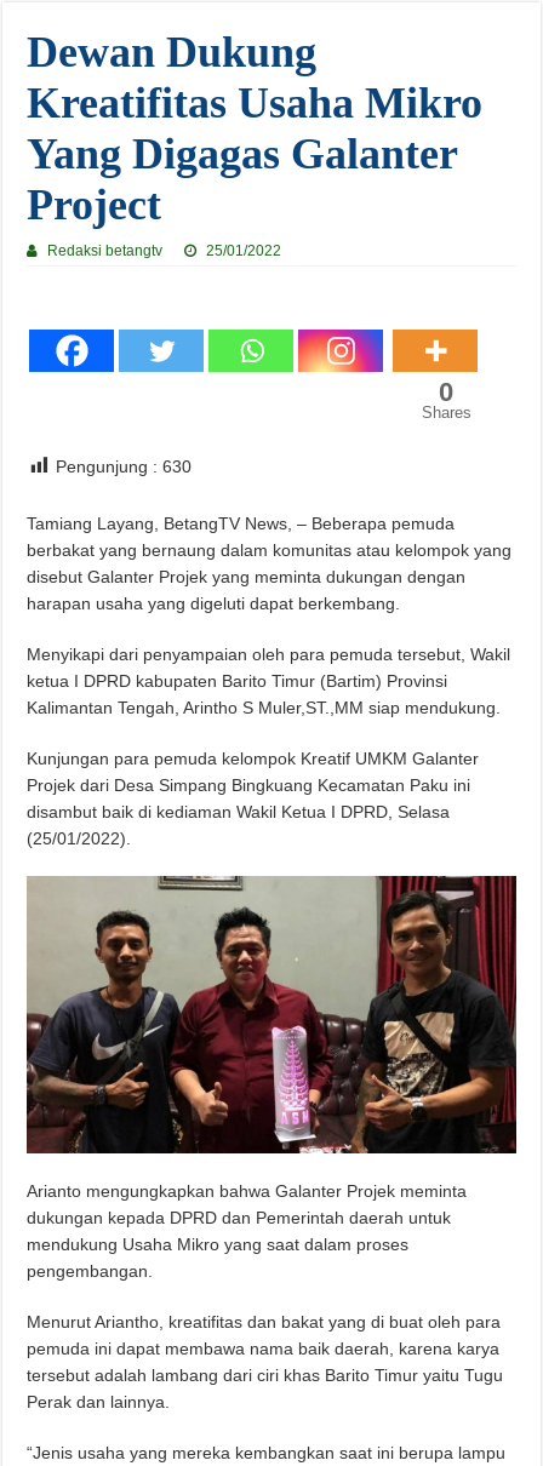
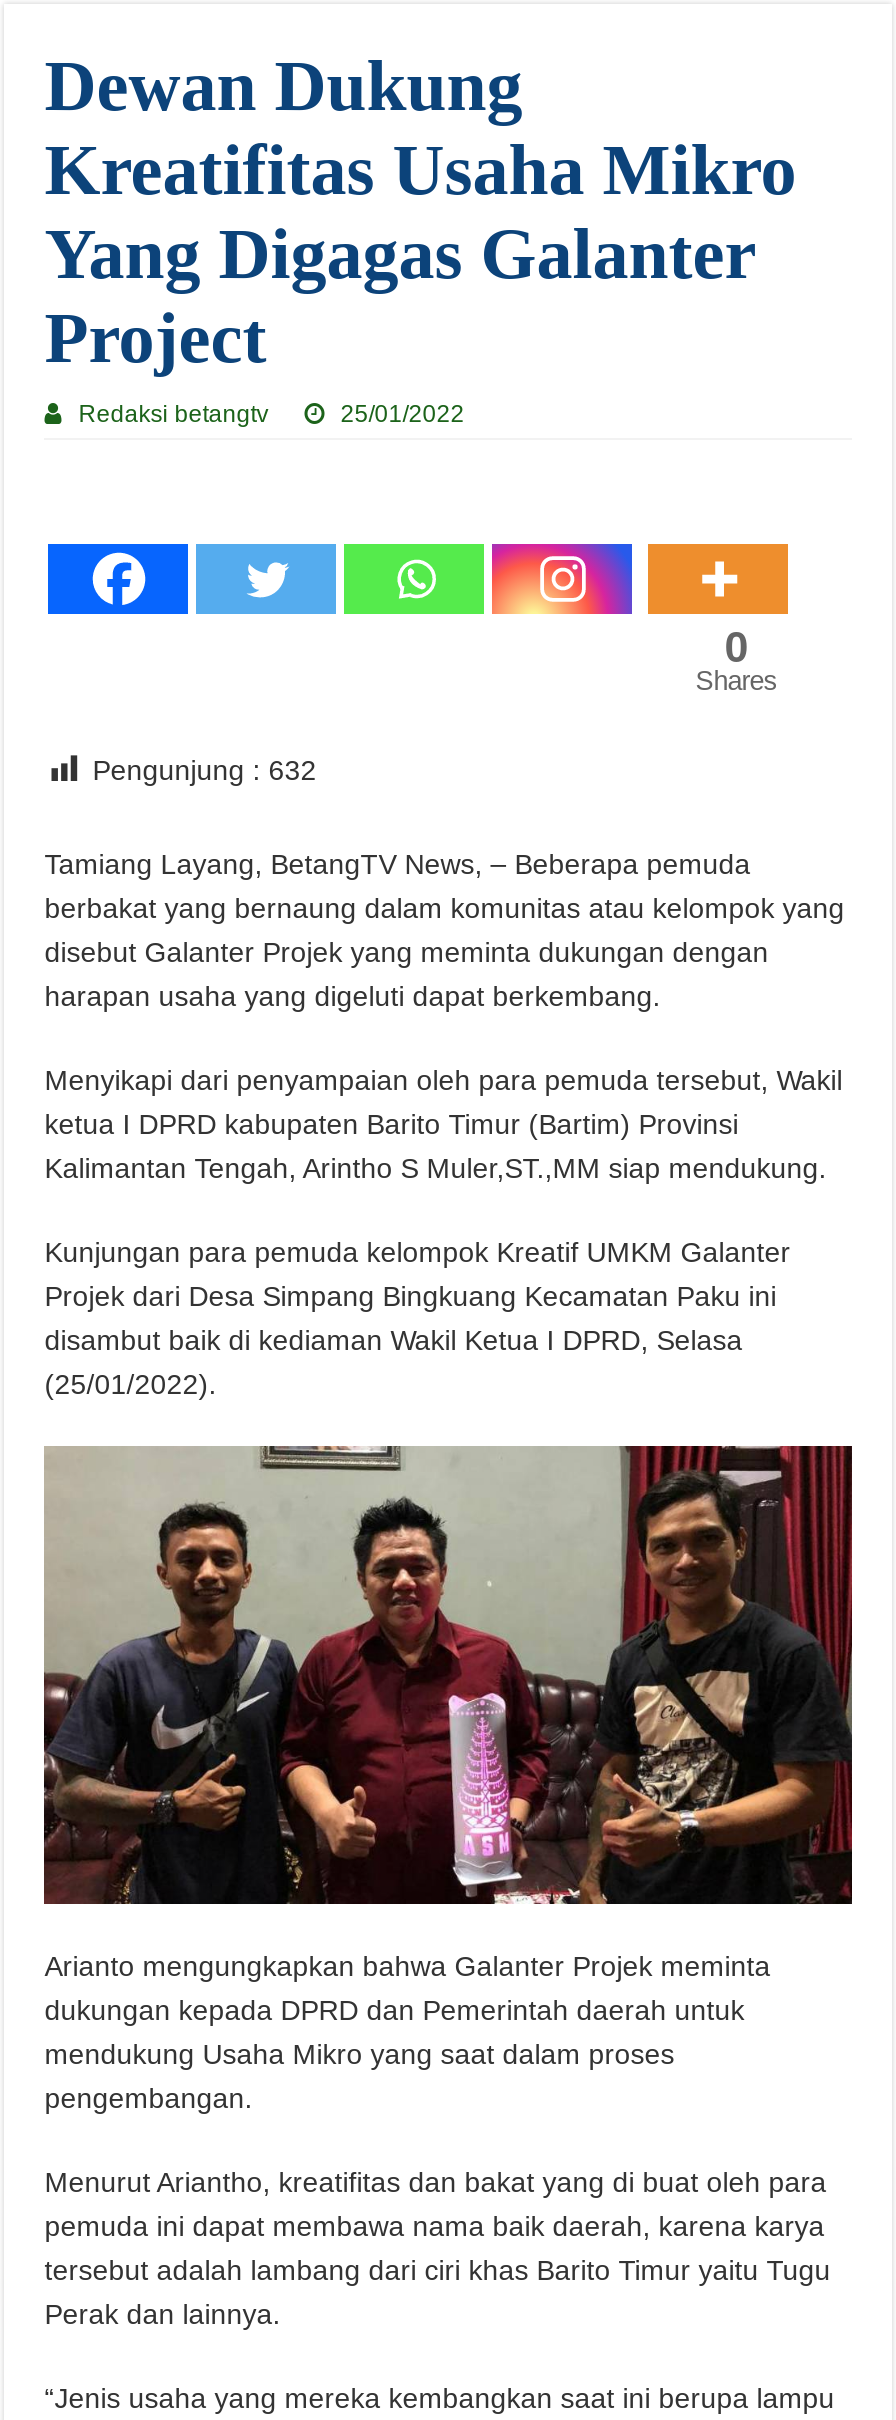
[56,457,192,476] Pengunjung : 630 -> [92,754,316,786] Pengunjung : 632

